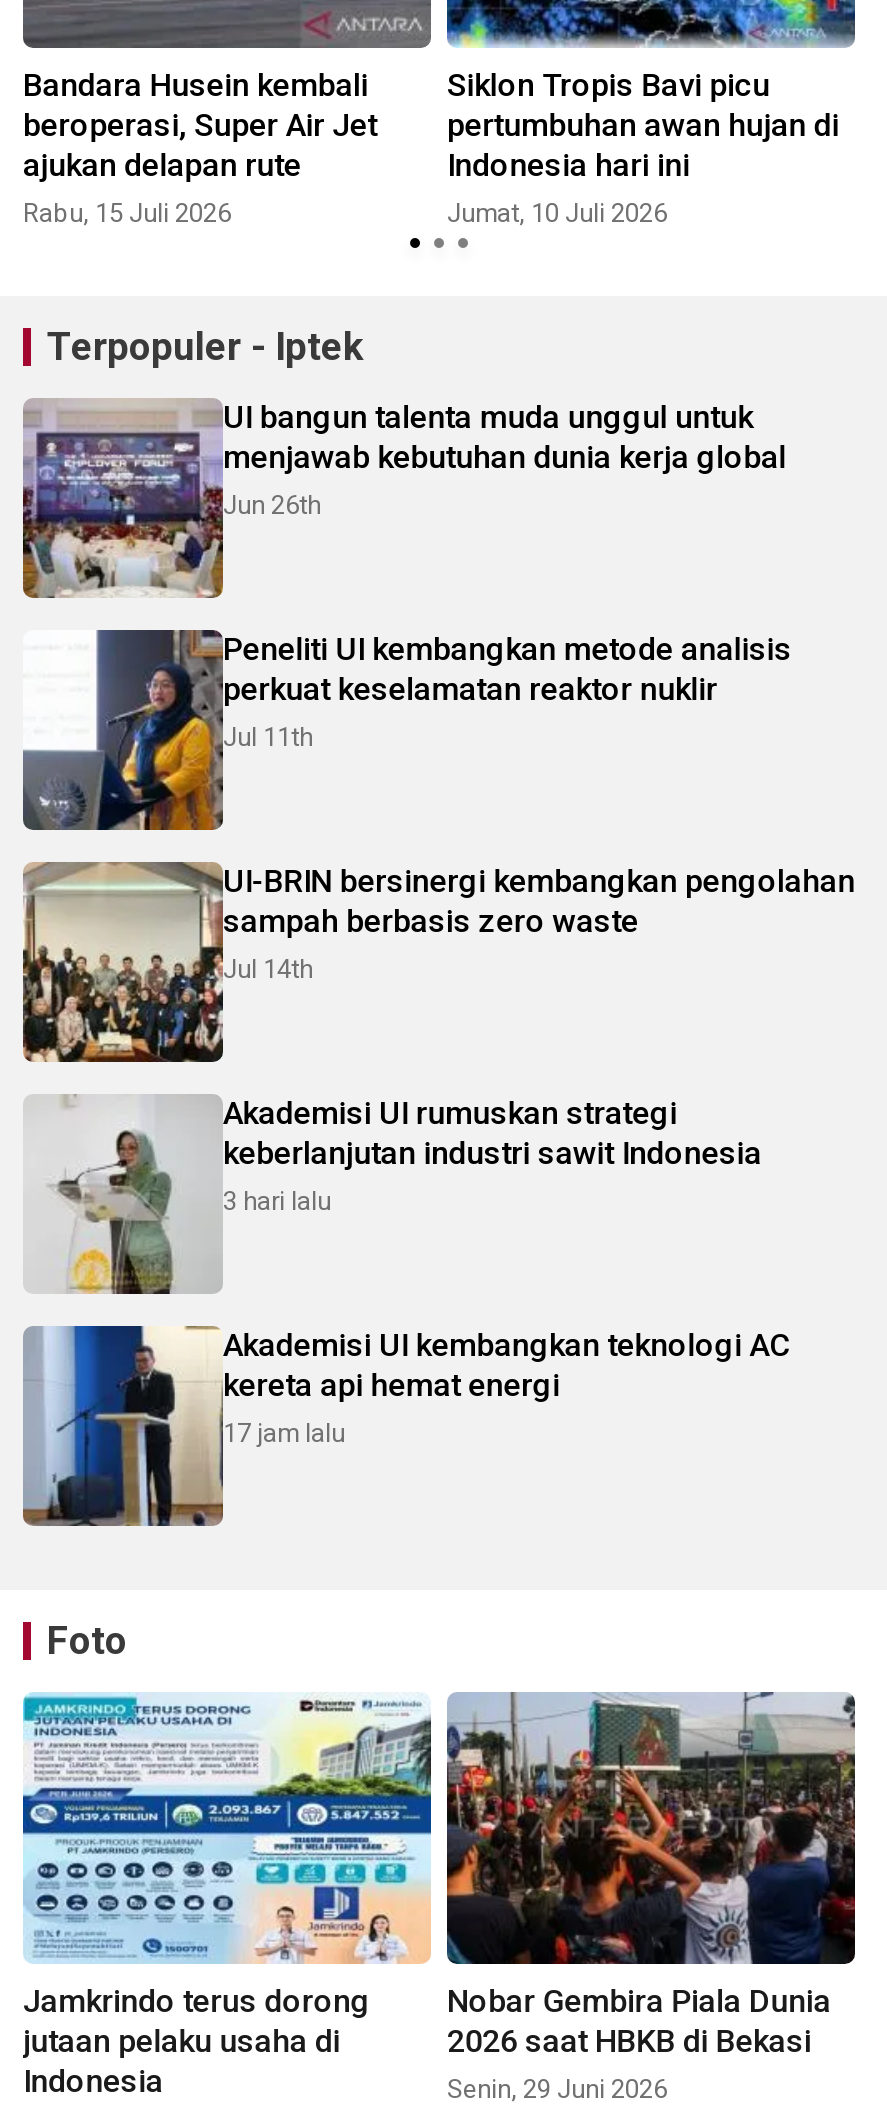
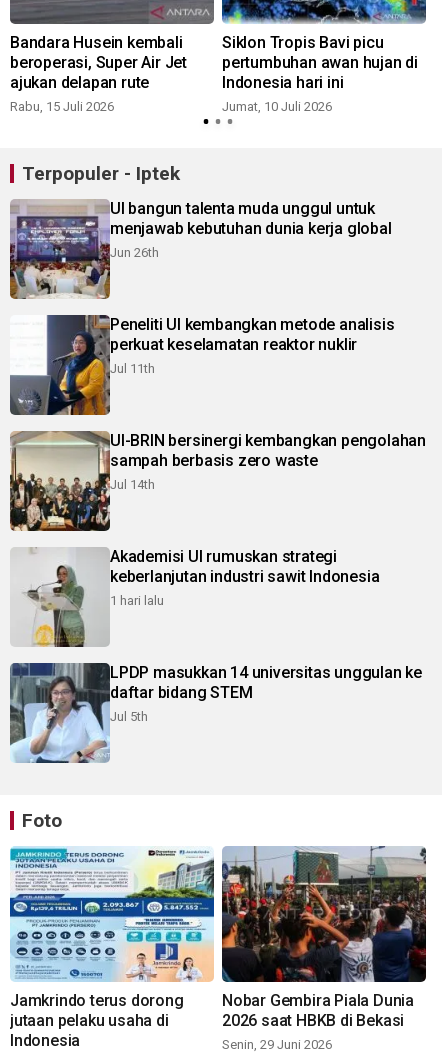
[223,1186,331,1216] 3 hari lalu -> [110,593,164,608] 1 hari lalu
[21,1324,791,1528] [image] | Akademisi UI kembangkan teknologi AC | kereta api hemat energi | 17 jam lalu -> [10,662,422,764] [image] | LPDP masukkan 14 universitas unggulan ke | daftar bidang STEM | Jul 5th

